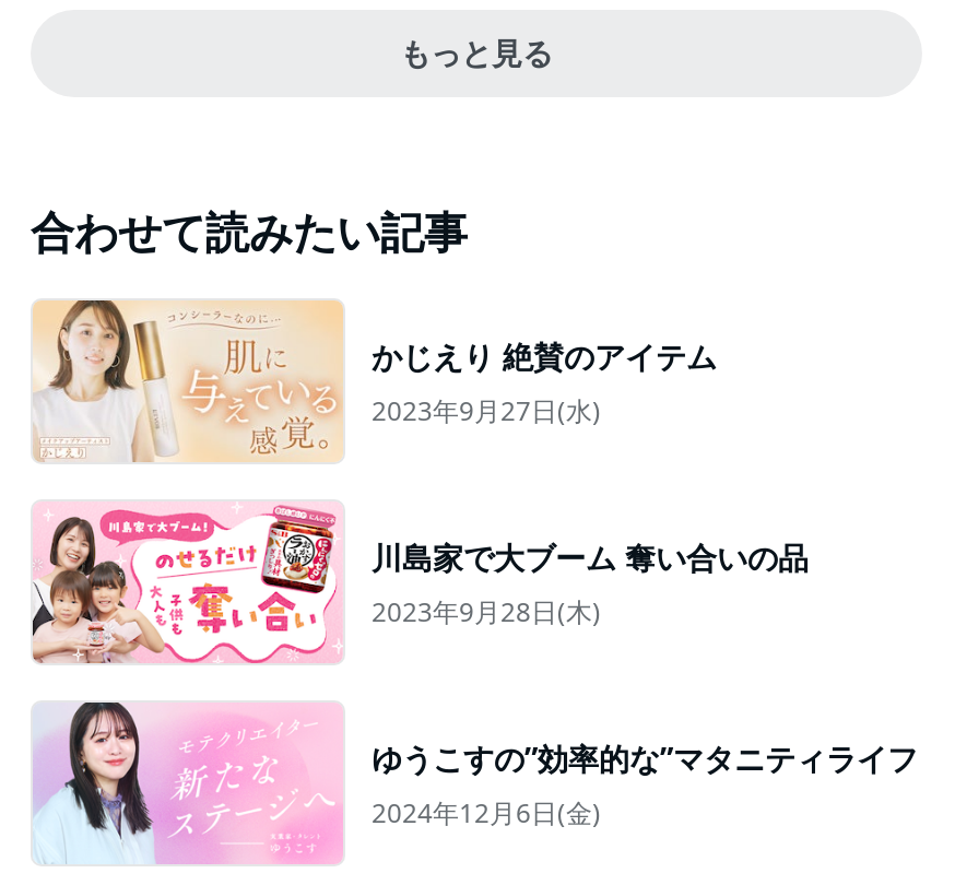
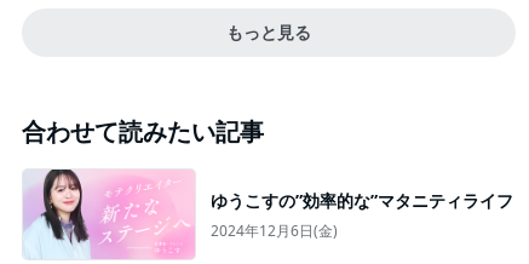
[33,298,717,462] [image] | かじえり 絶賛のアイテム | 2023年9月27日(水) -> none
[31,501,809,665] [image] | 川島家で大ブーム 奪い合いの品 | 2023年9月28日(木) -> none

